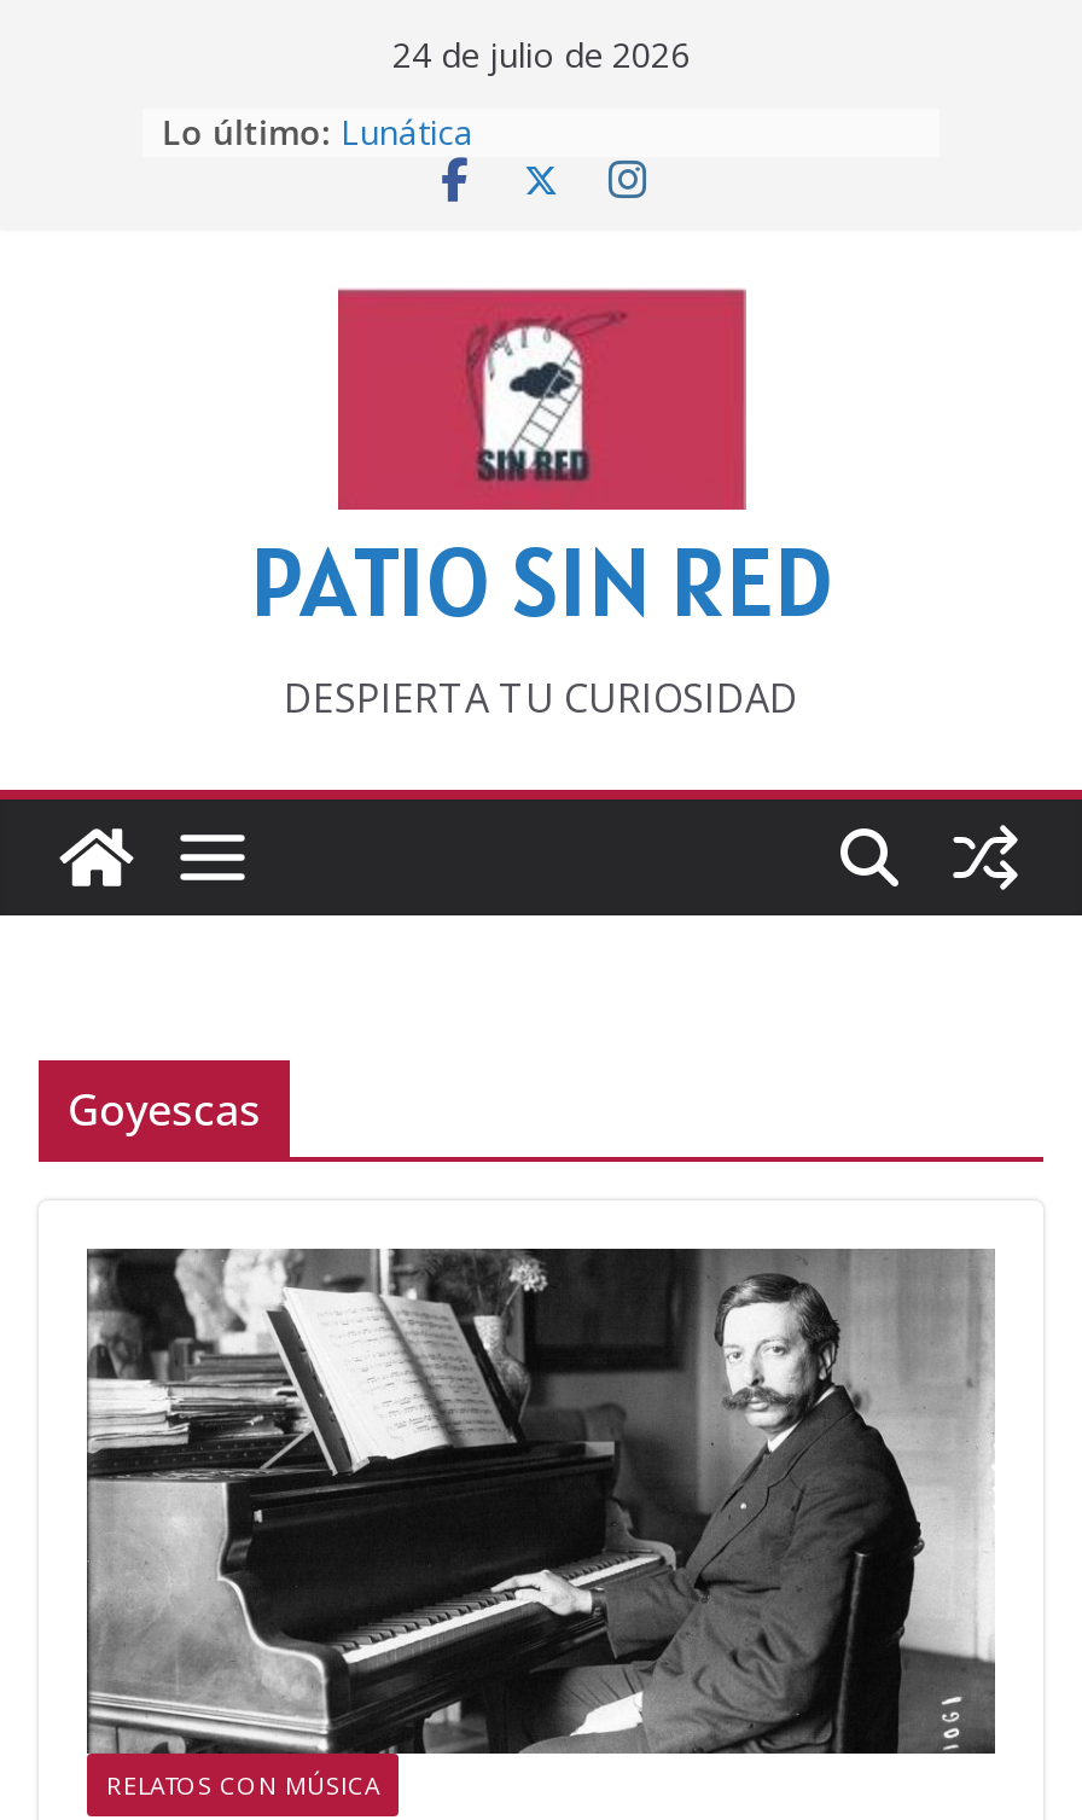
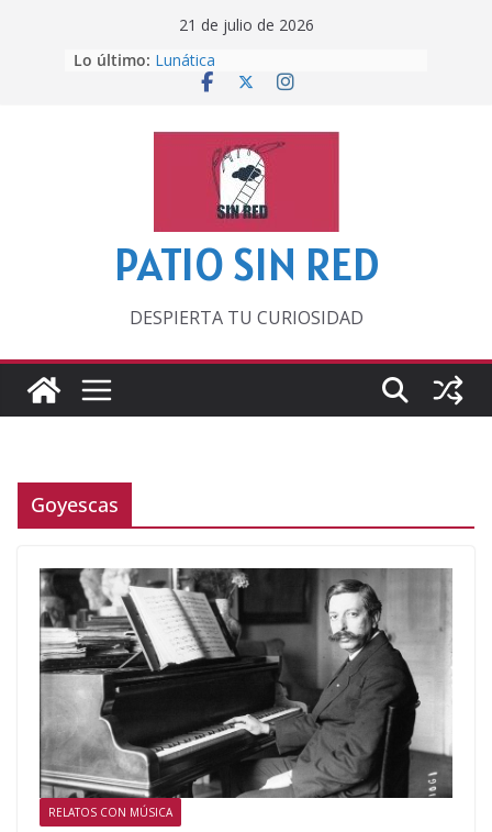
[392,31,690,77] 24 de julio de 2026 -> [178,14,314,35] 21 de julio de 2026

